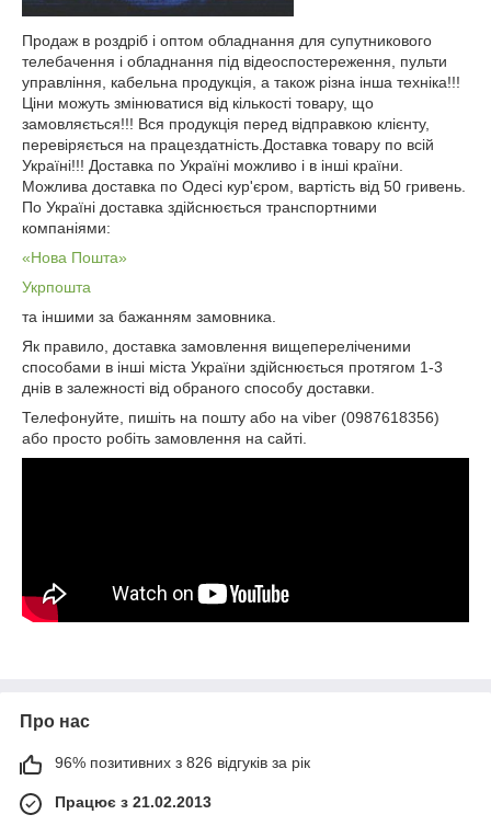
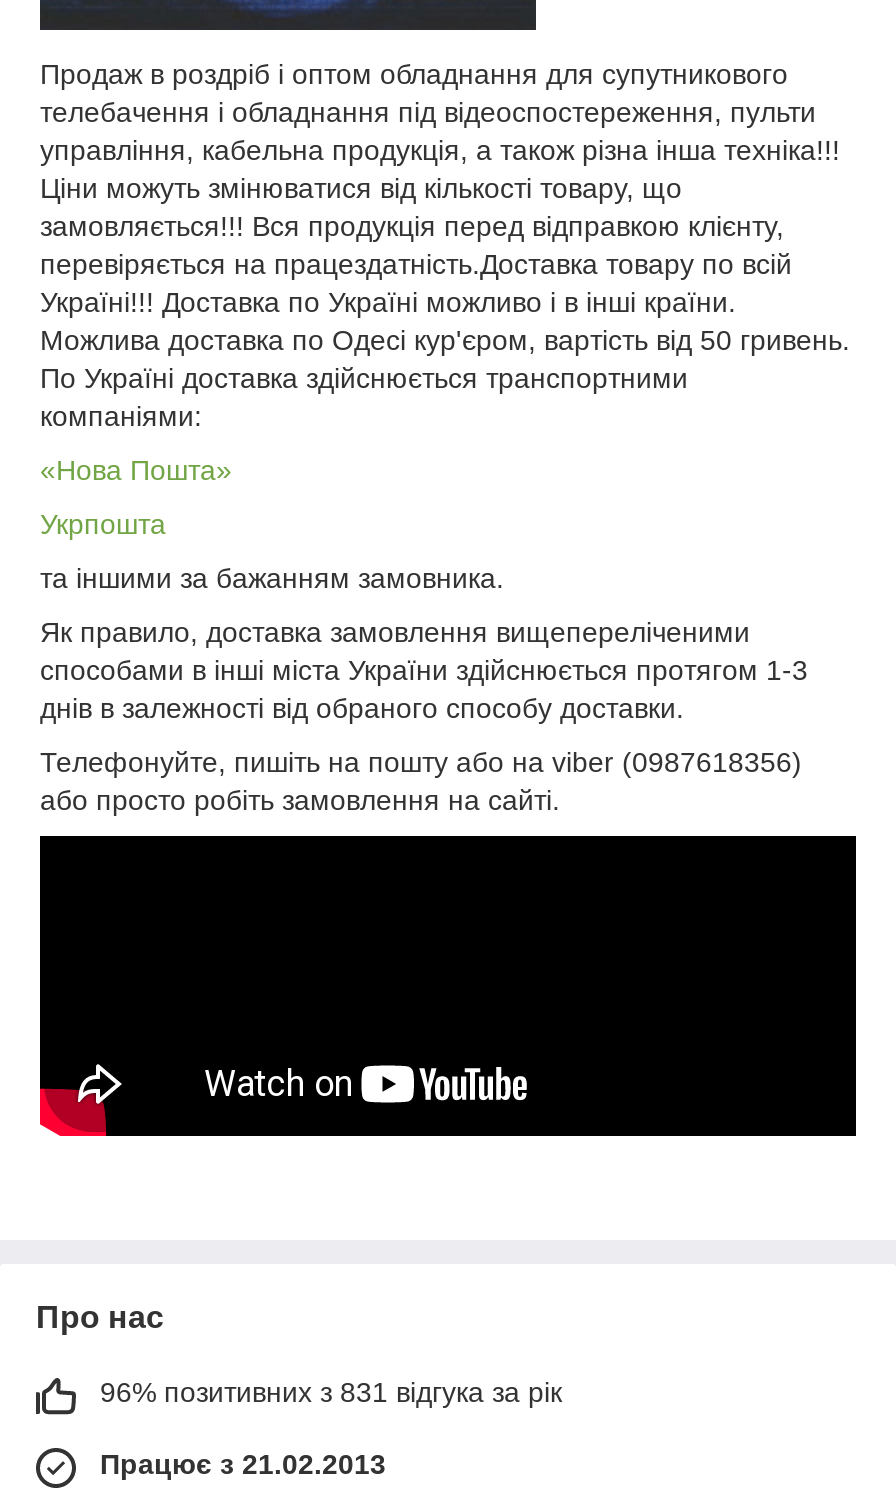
[55,754,310,771] 96% позитивних з 826 відгуків за рік -> [100,1376,562,1408] 96% позитивних з 831 відгука за рік

